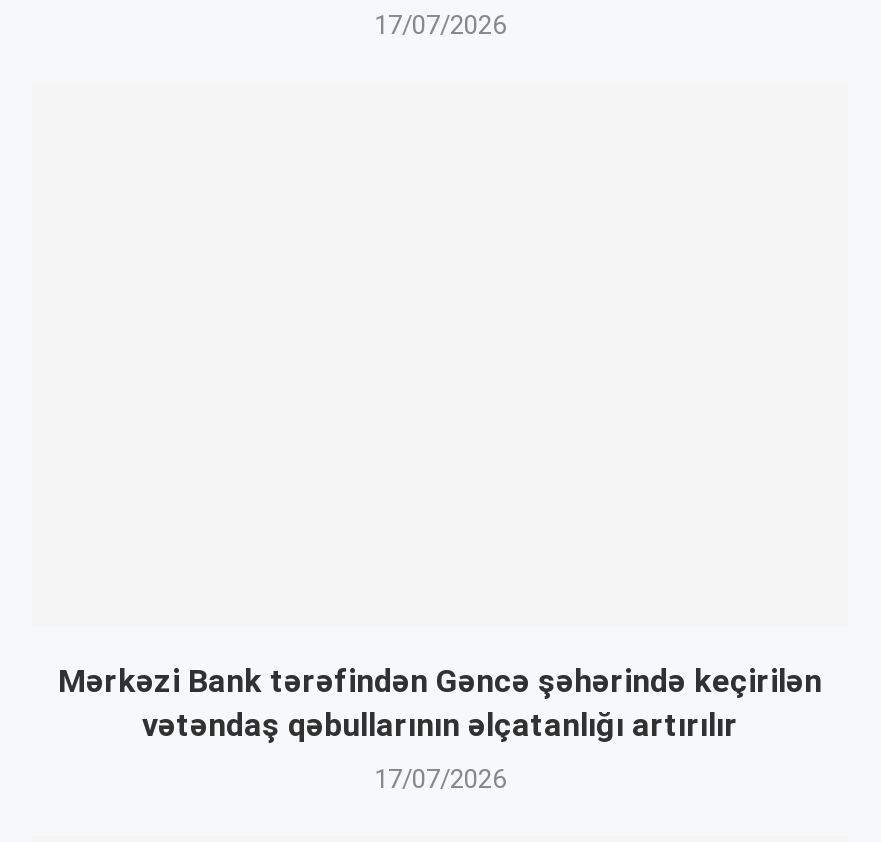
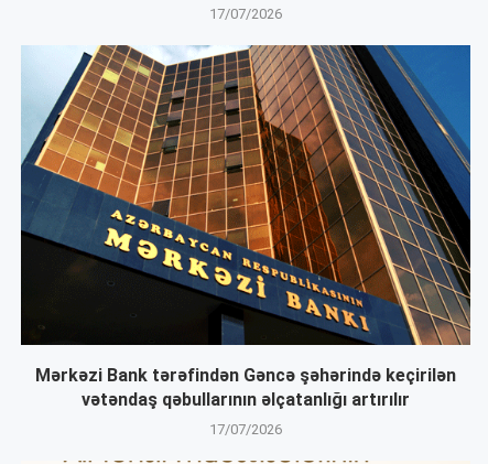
none -> [20,44,471,346] [image]

